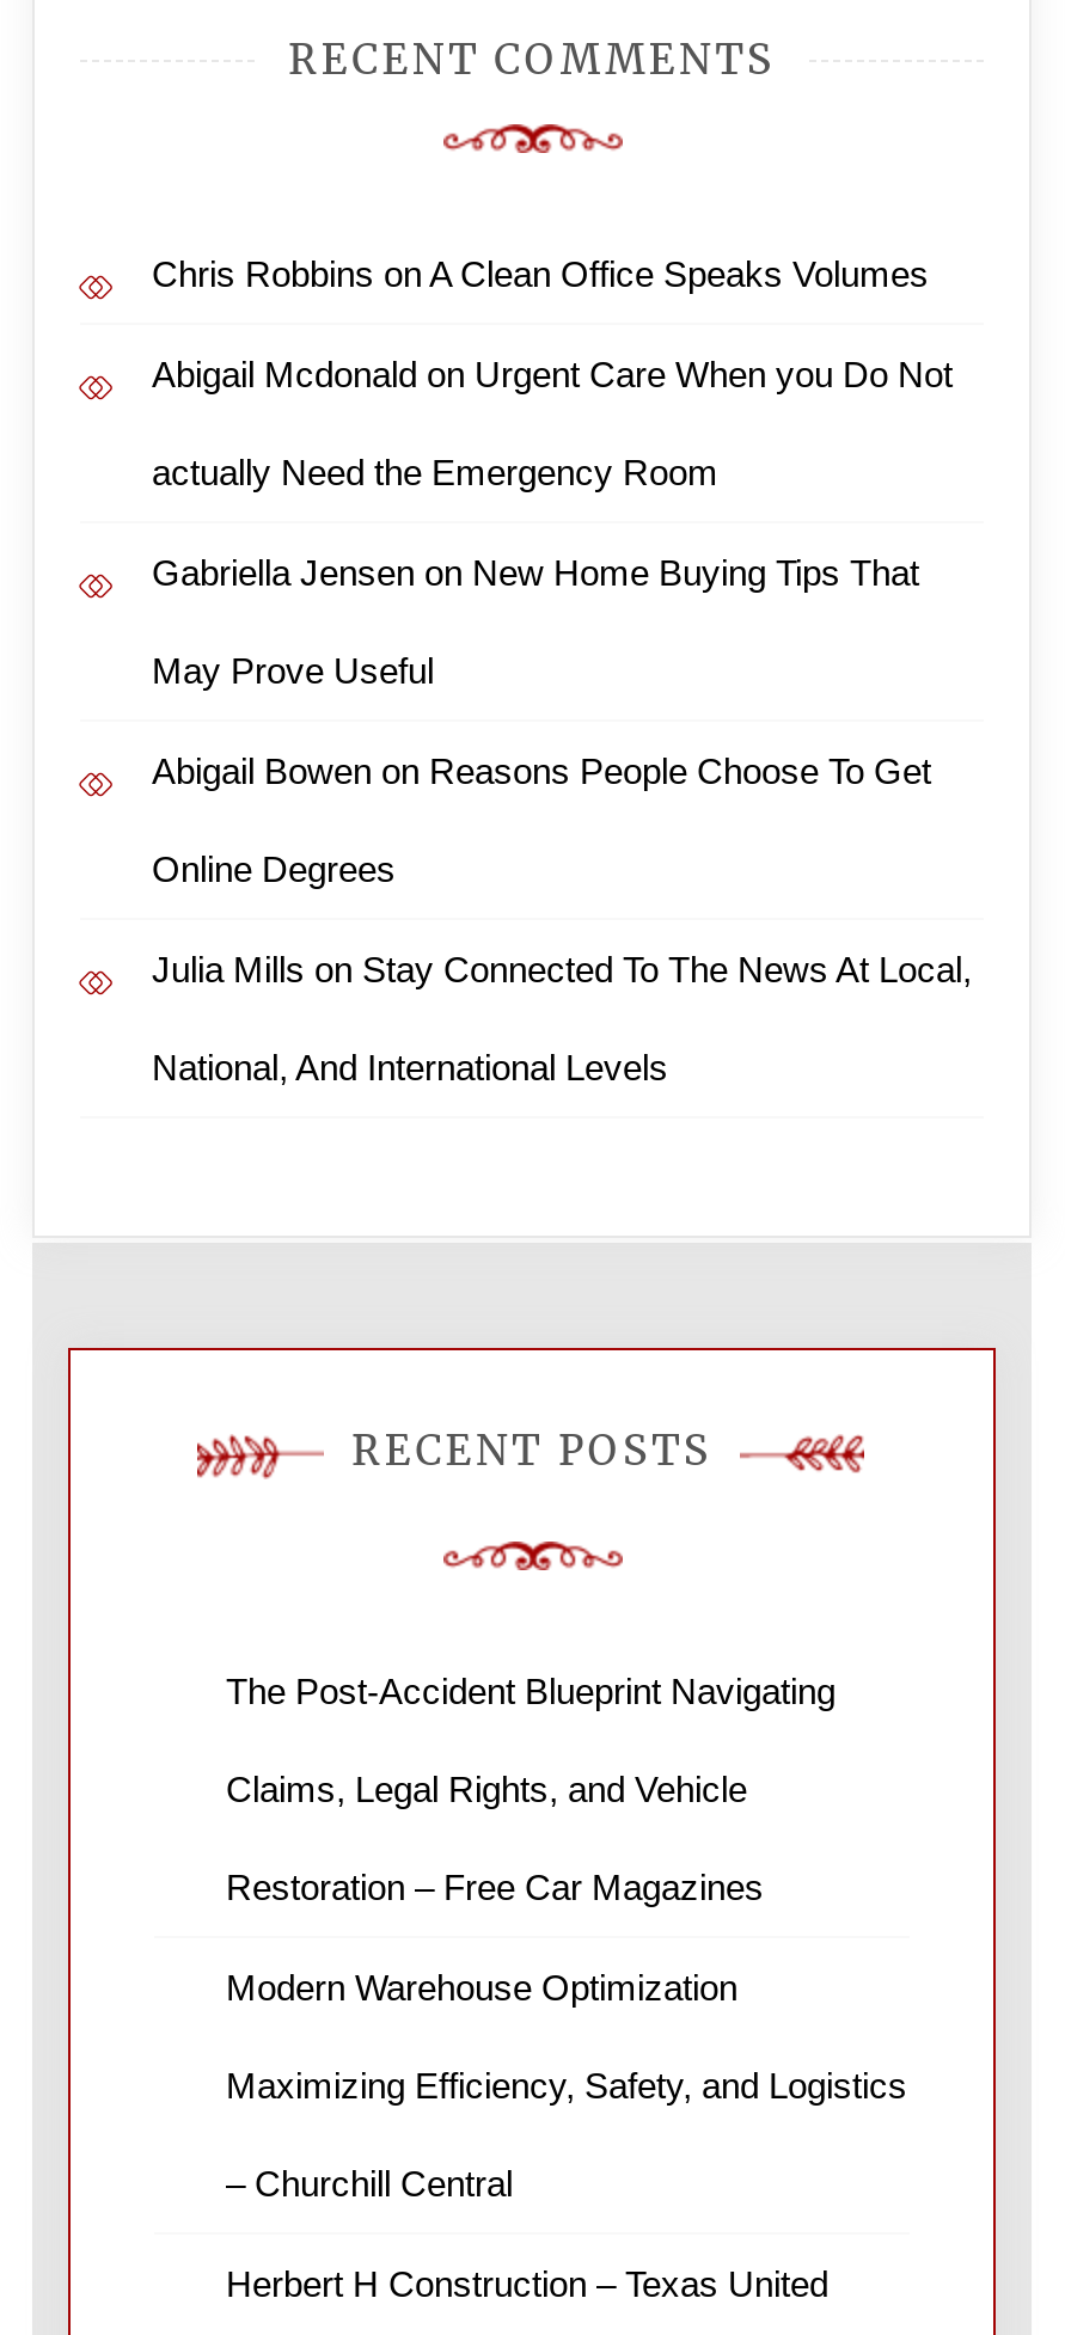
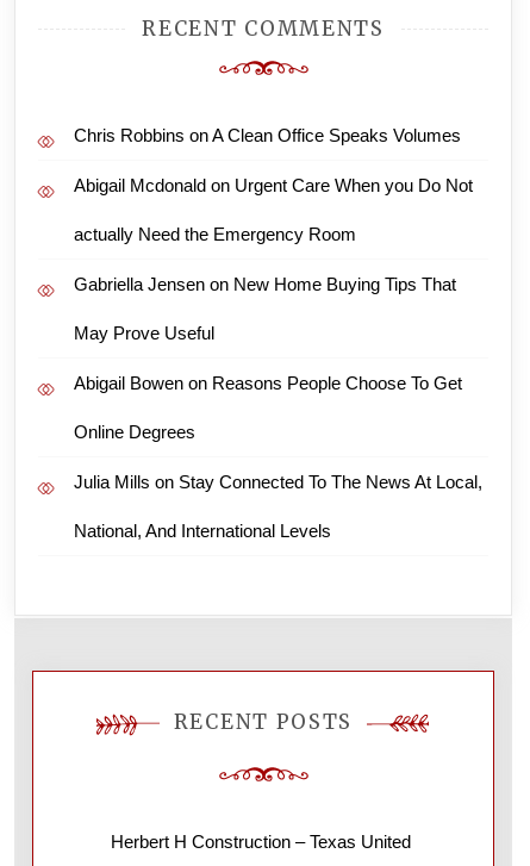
[226,1672,907,2205] The Post-Accident Blueprint Navigating | Claims, Legal Rights, and Vehicle | Restoration – Free Car Magazines | Modern Warehouse Optimization | Maximizing Efficiency, Safety, and Logistics | – Churchill Central -> none

